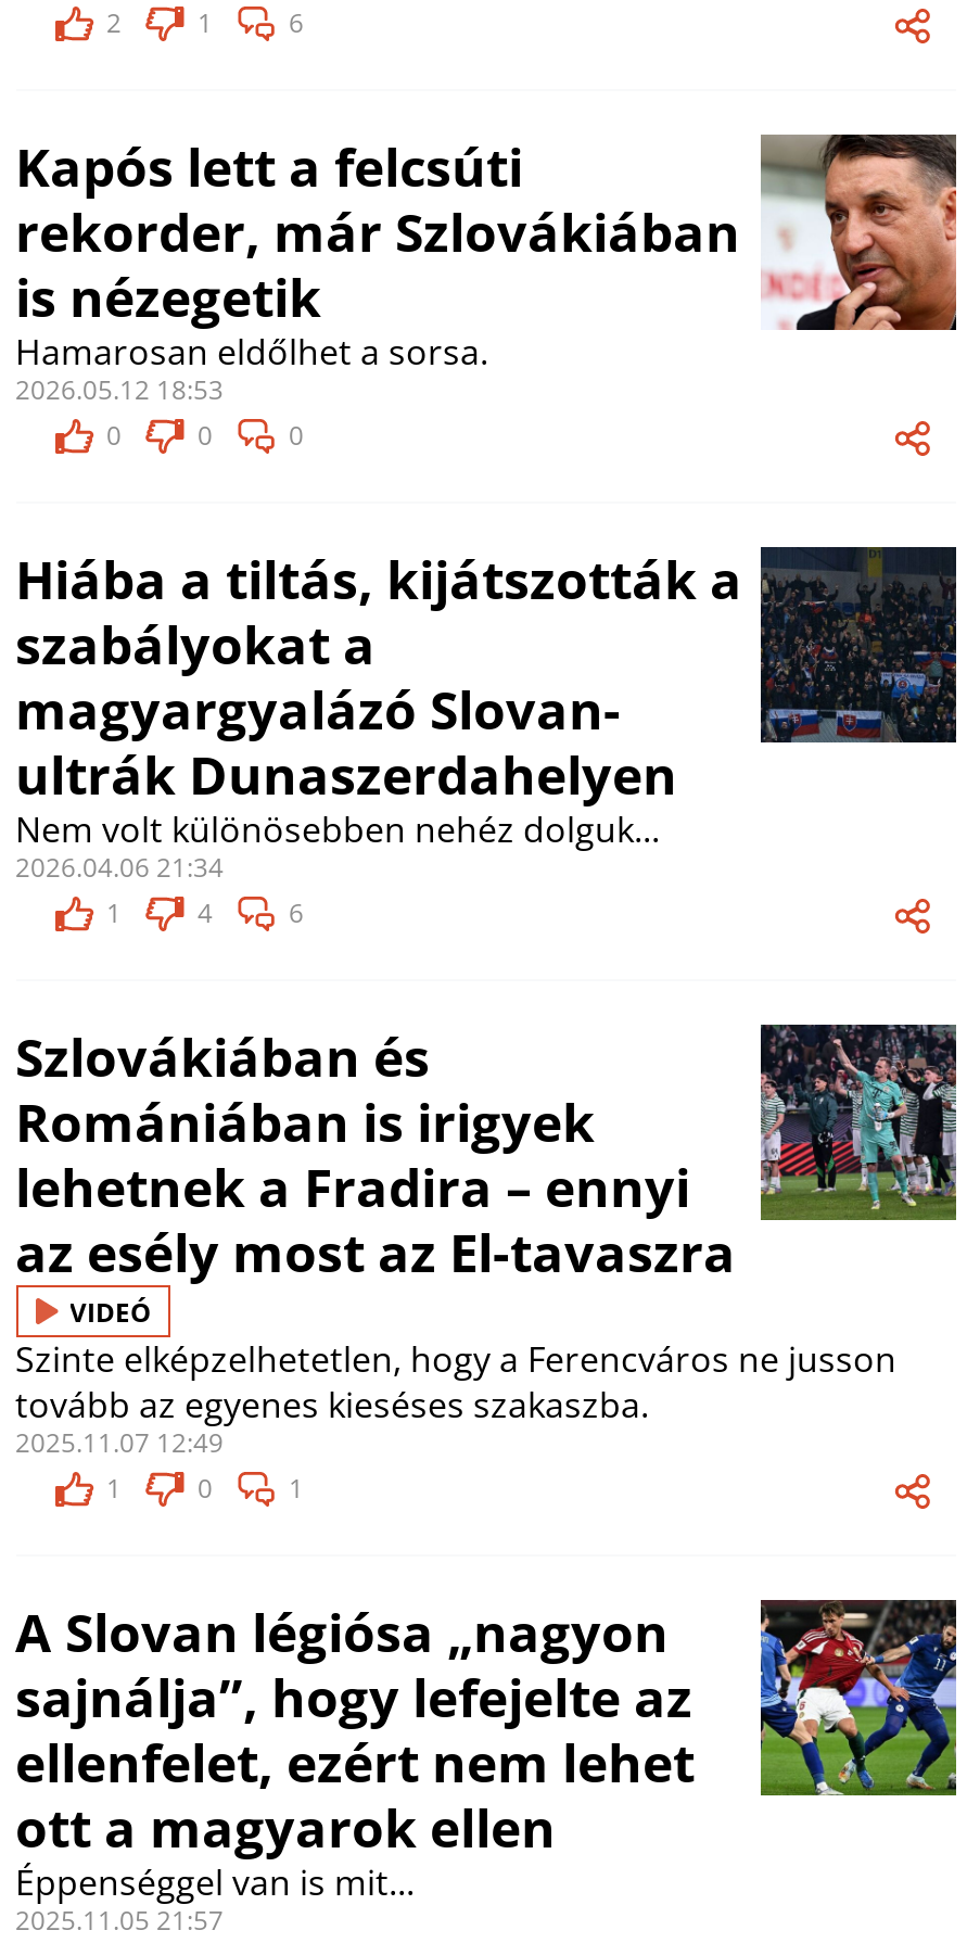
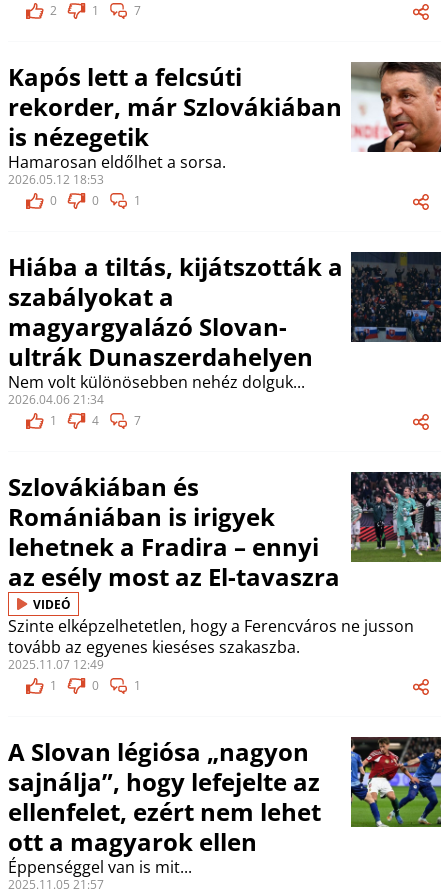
[289,4,304,41] 6 -> [133,2,140,19] 7
[289,417,304,454] 0 -> [133,192,140,209] 1
[289,894,304,931] 6 -> [133,412,140,429] 7

